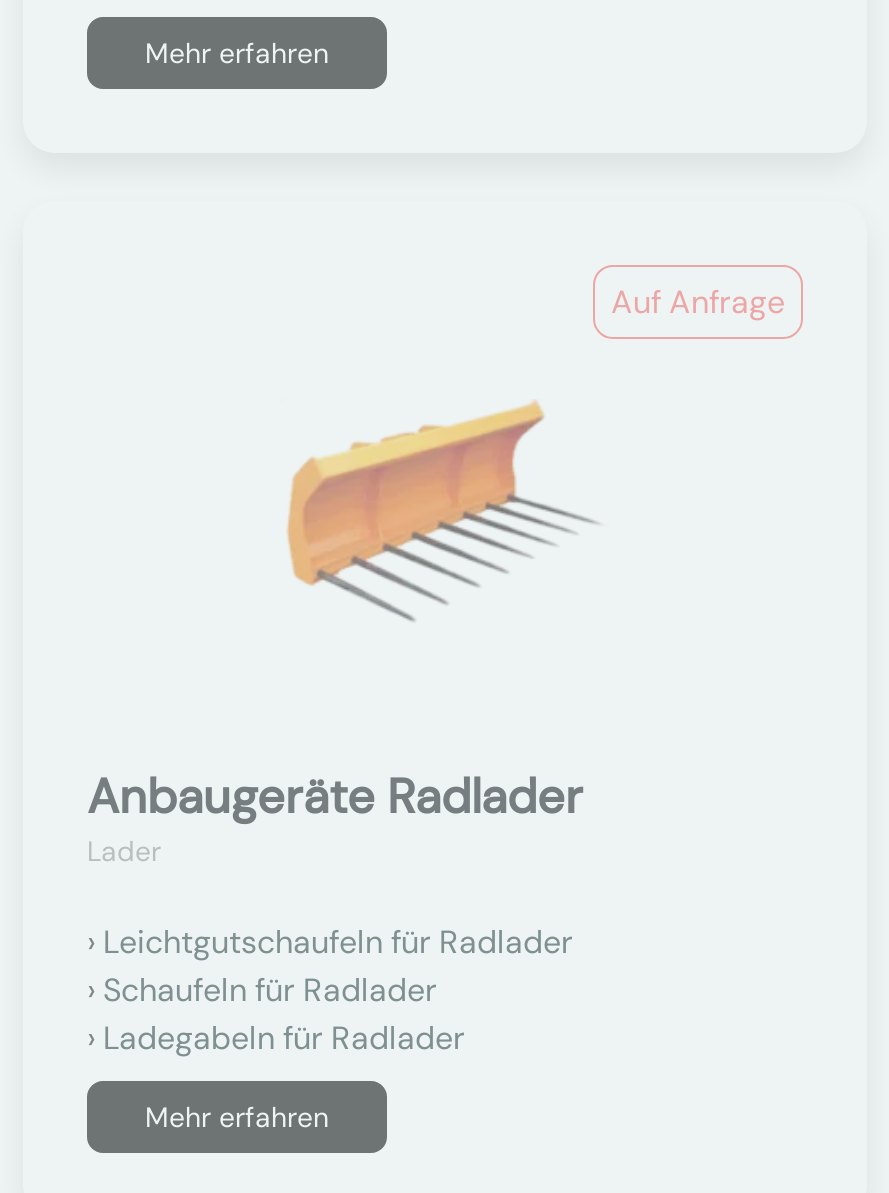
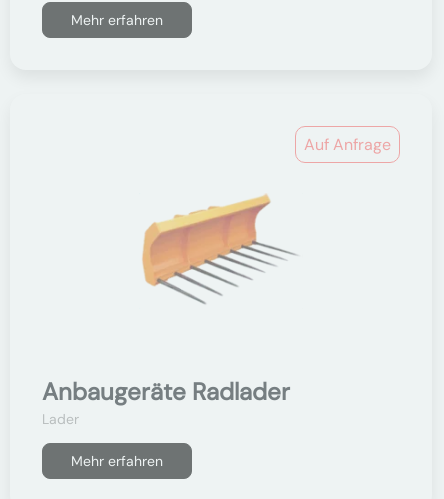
[103,921,573,1059] Leichtgutschaufeln für Radlader | Schaufeln für Radlader | Ladegabeln für Radlader -> none

